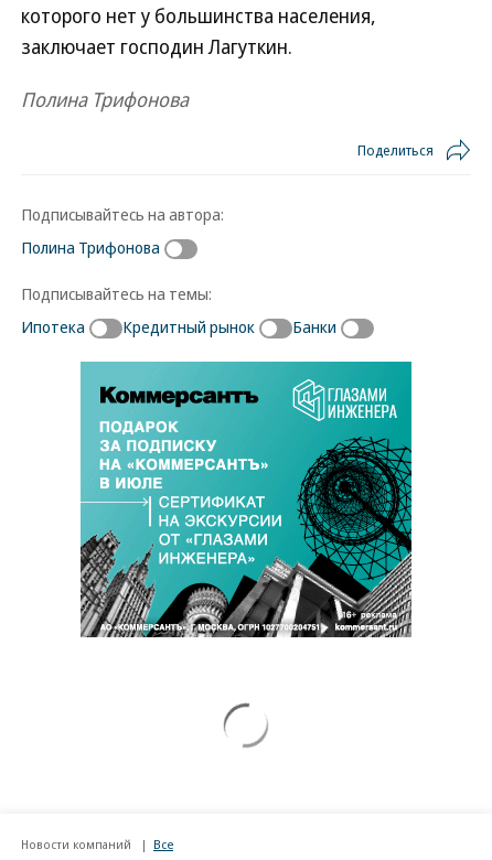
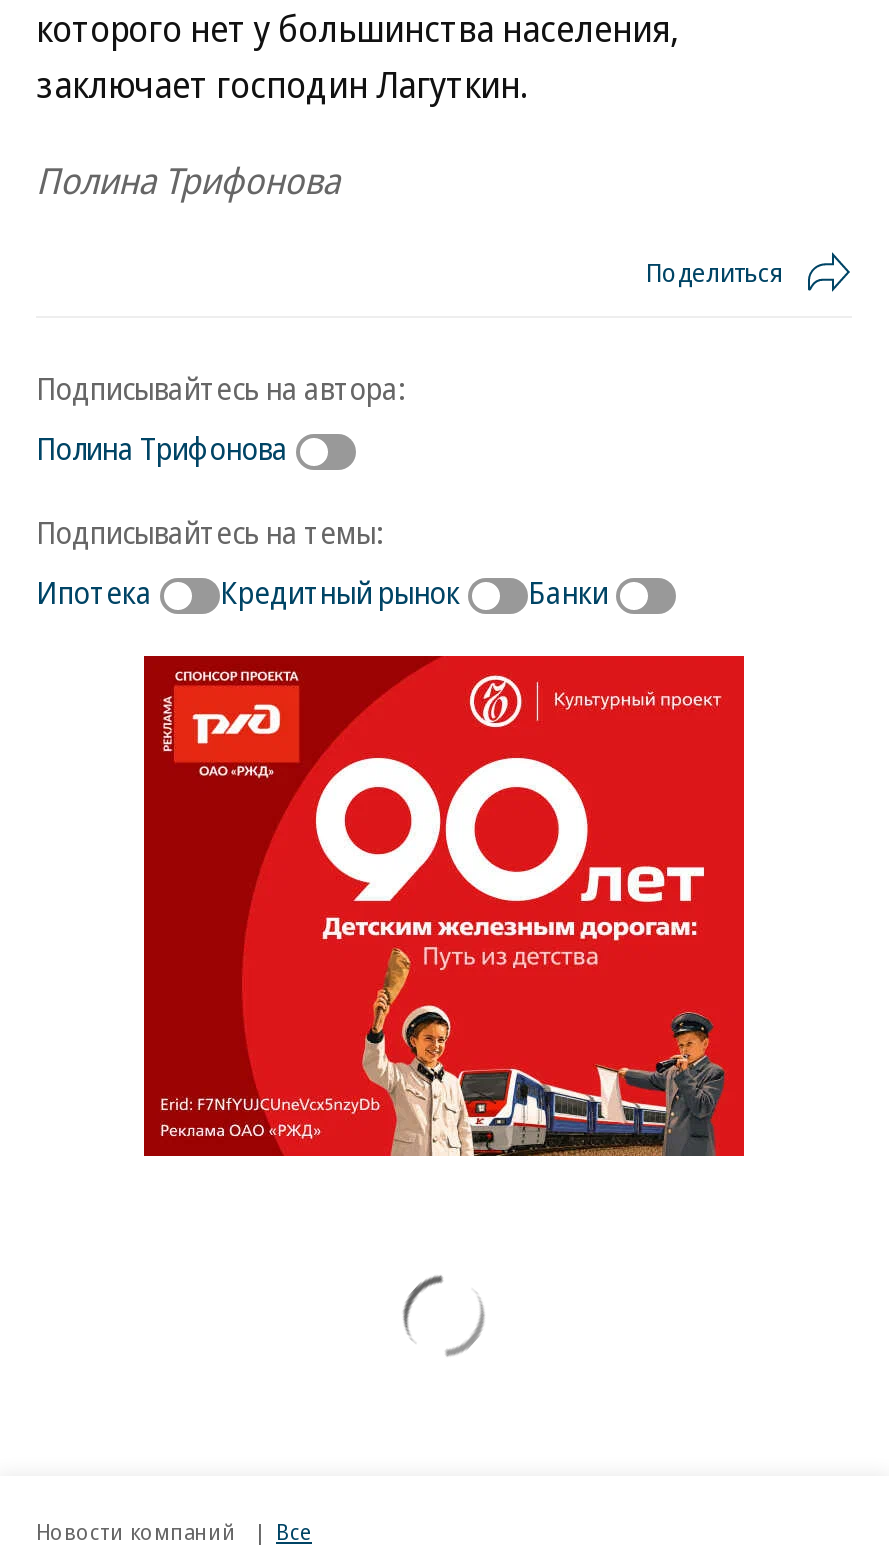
[79,361,413,638] [image] -> [142,654,746,1158] [image]

